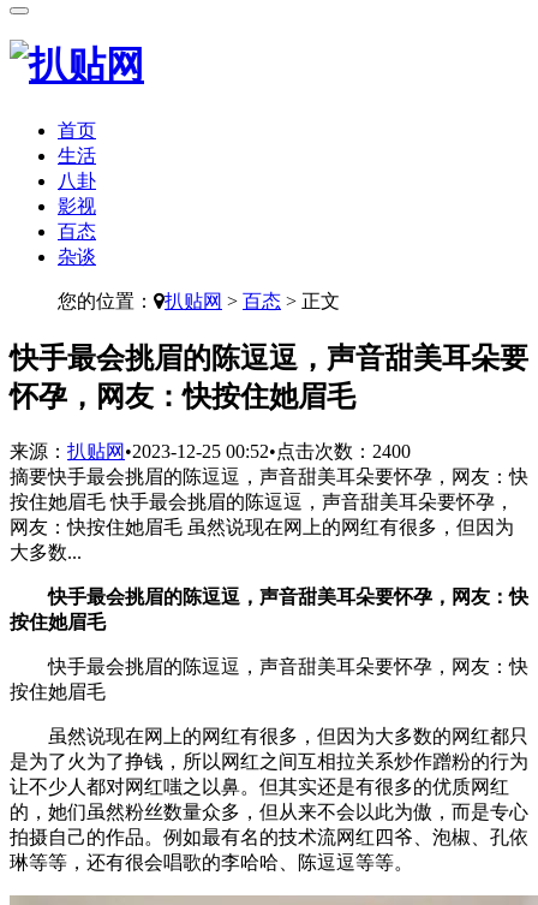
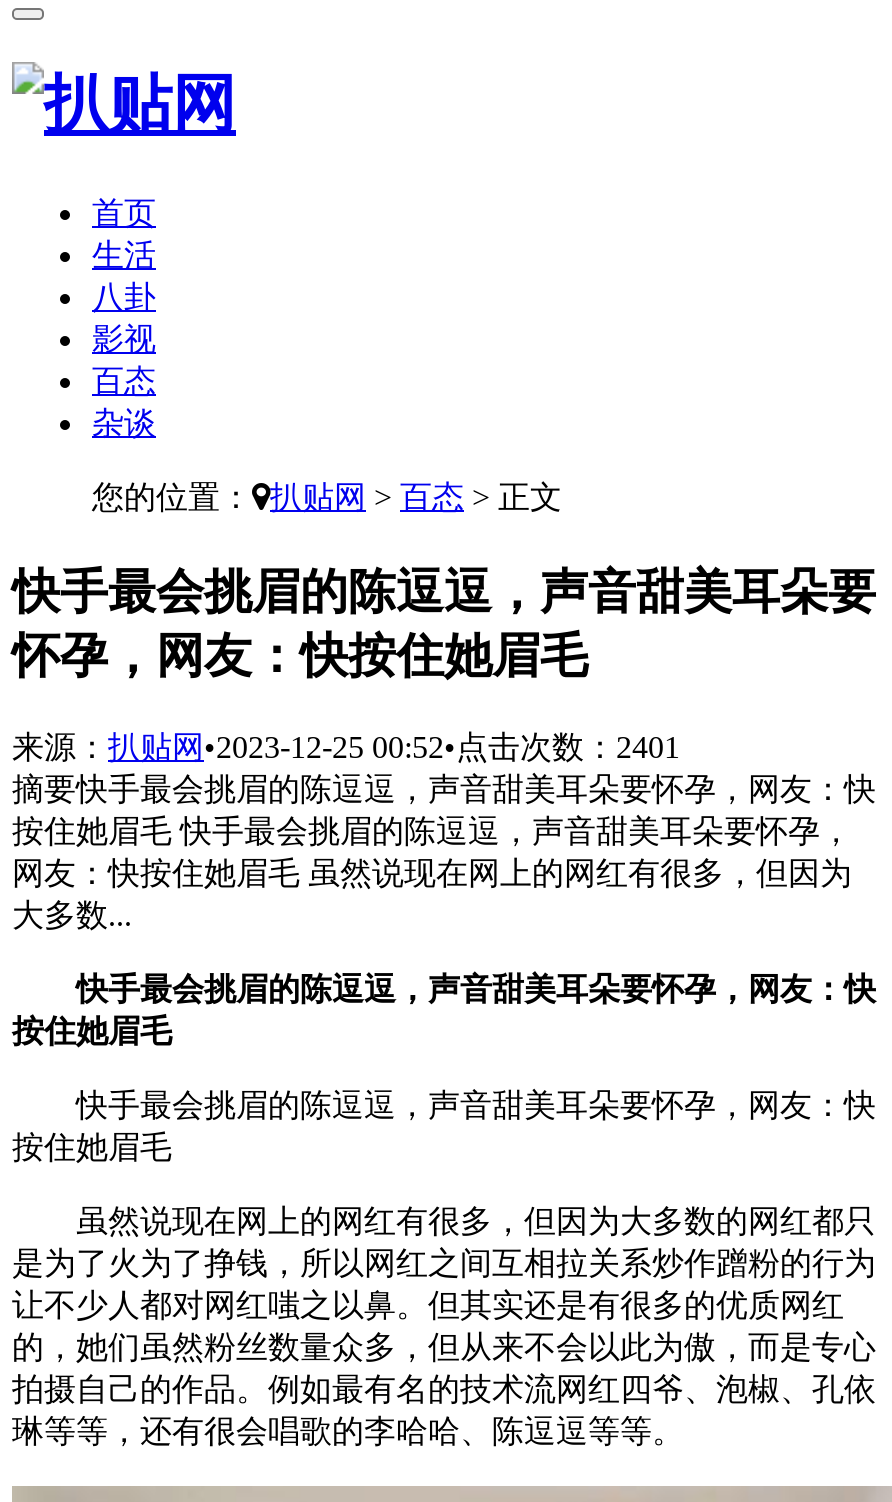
[10,441,411,461] 来源：扒贴网•2023-12-25 00:52•点击次数：2400 -> [12,729,680,763] 来源：扒贴网•2023-12-25 00:52•点击次数：2401

